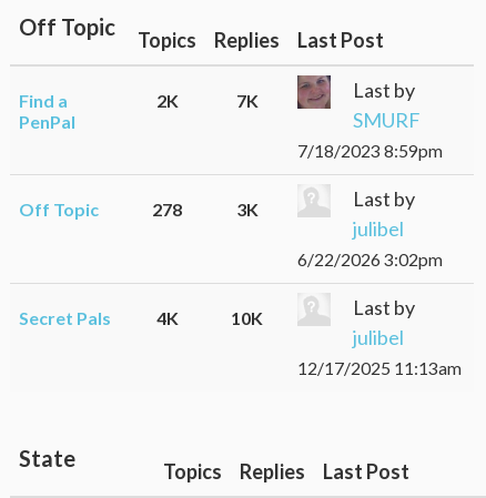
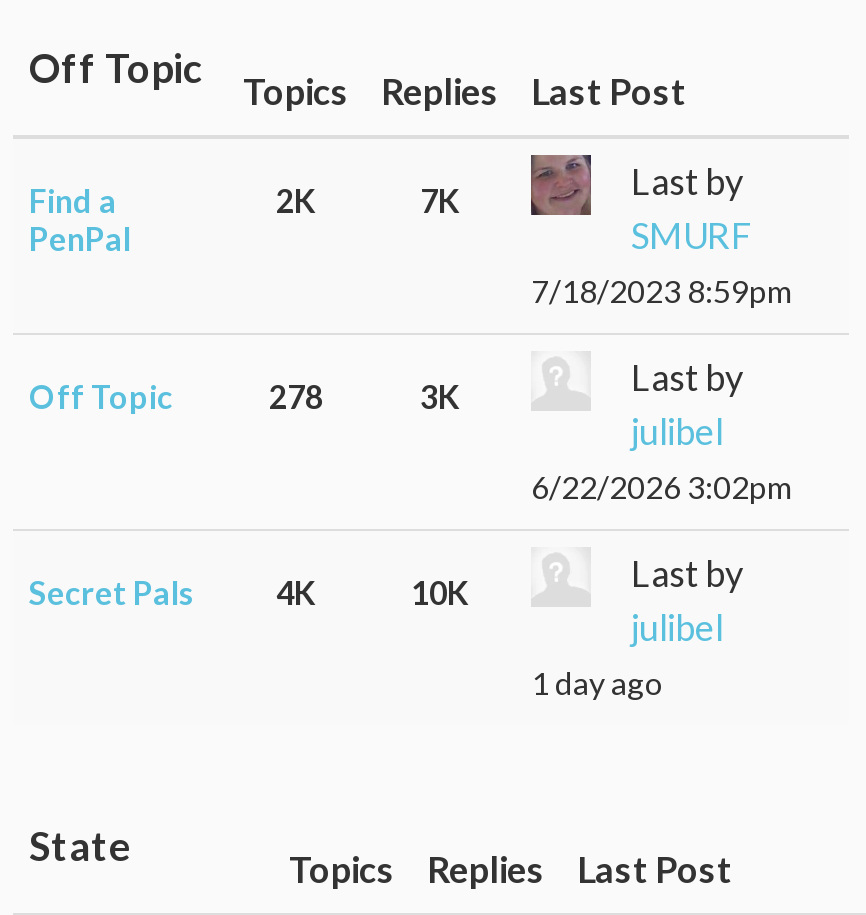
[297,357,462,378] 12/17/2025 11:13am -> [531,662,663,700] 1 day ago

